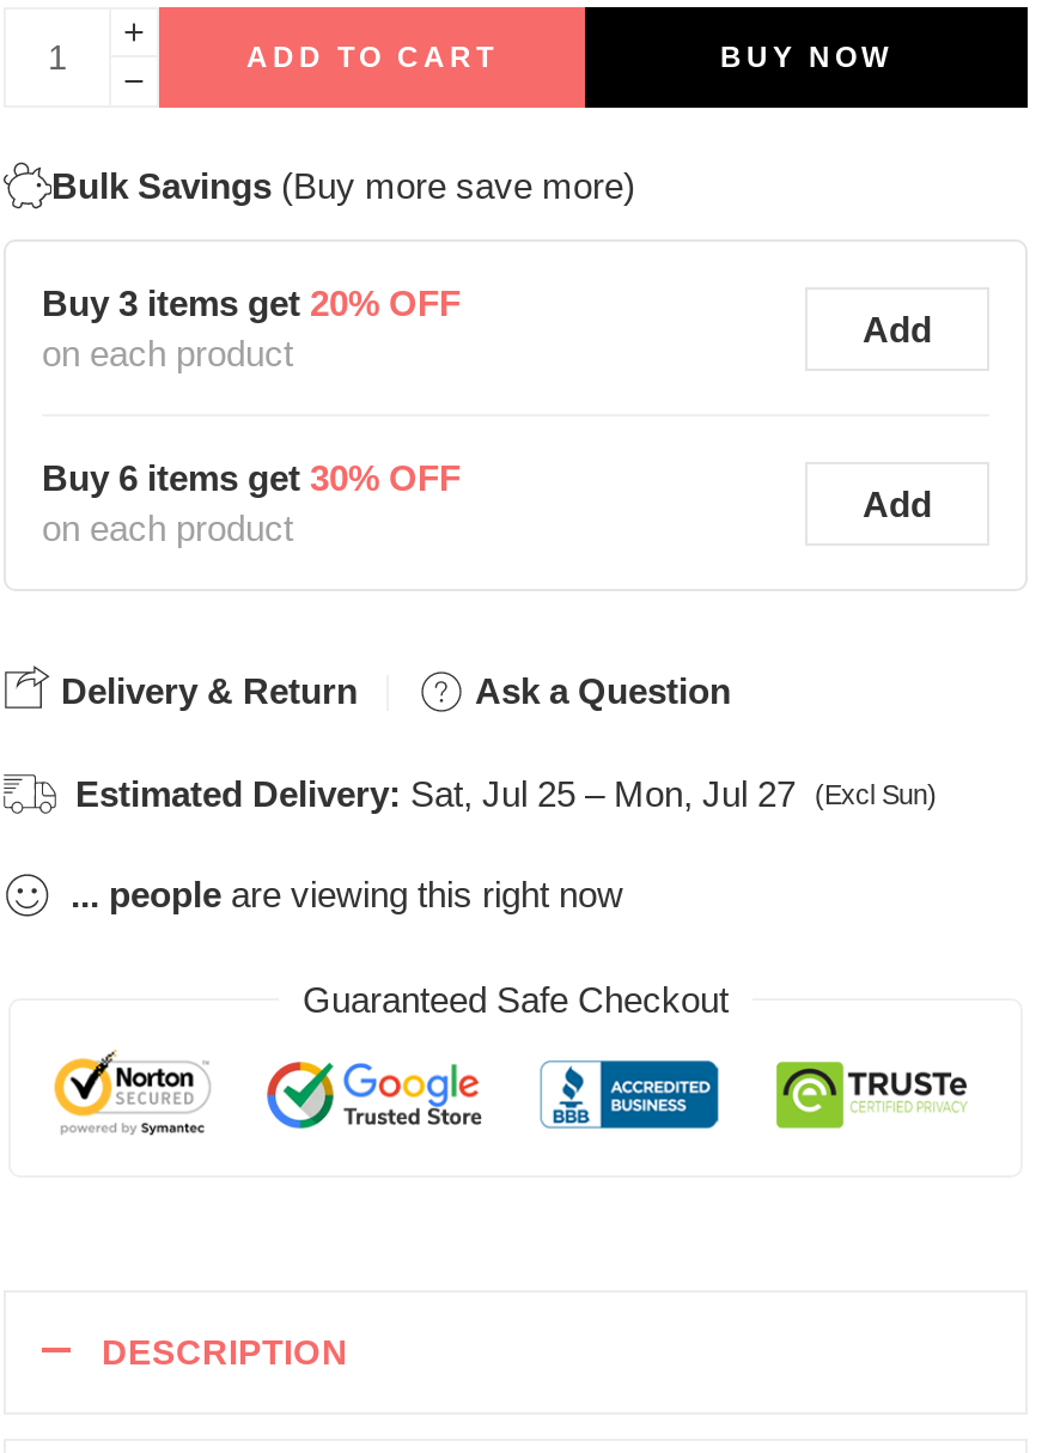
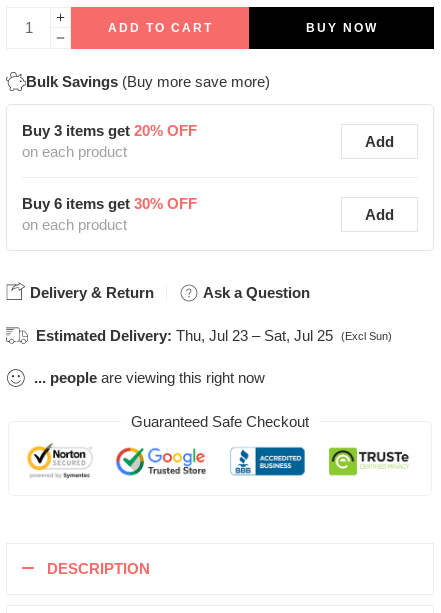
[75,773,796,814] Estimated Delivery: Sat, Jul 25 – Mon, Jul 27 -> [36,327,333,344] Estimated Delivery: Thu, Jul 23 – Sat, Jul 25

